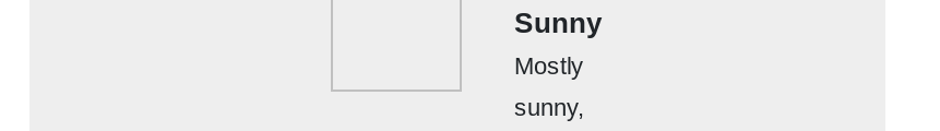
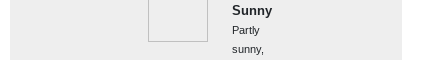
[514,52,584,79] Mostly -> [232,24,260,36] Partly

